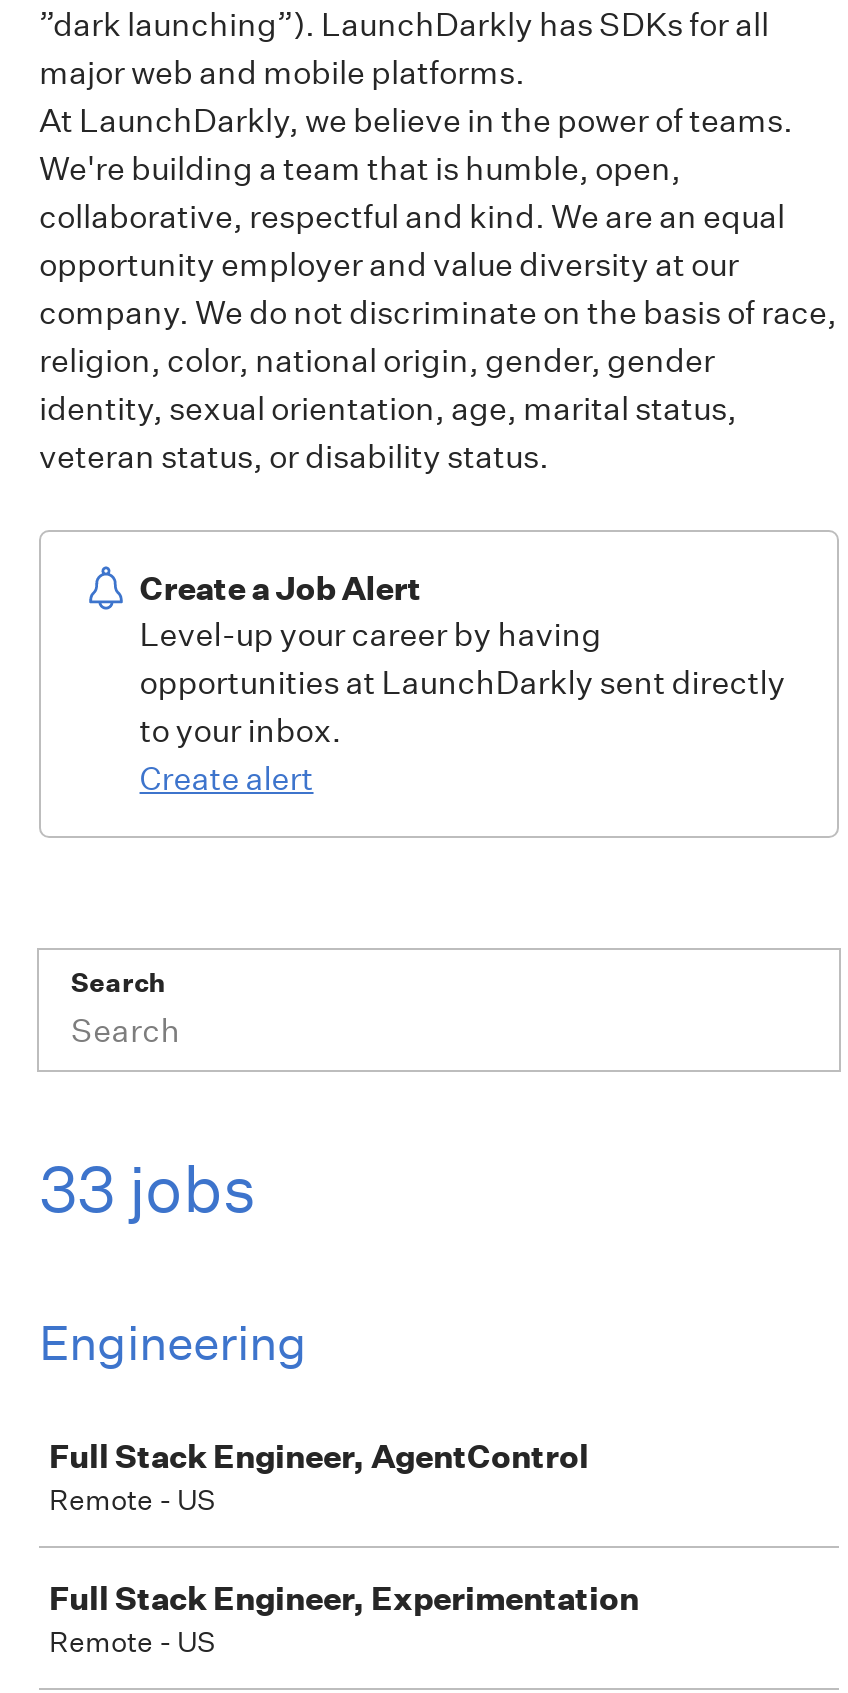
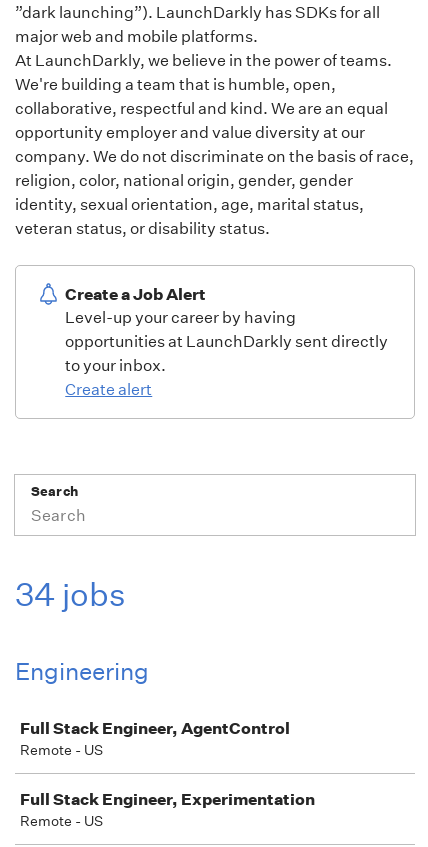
[39,1150,257,1228] 33 jobs -> [15,575,126,614] 34 jobs

